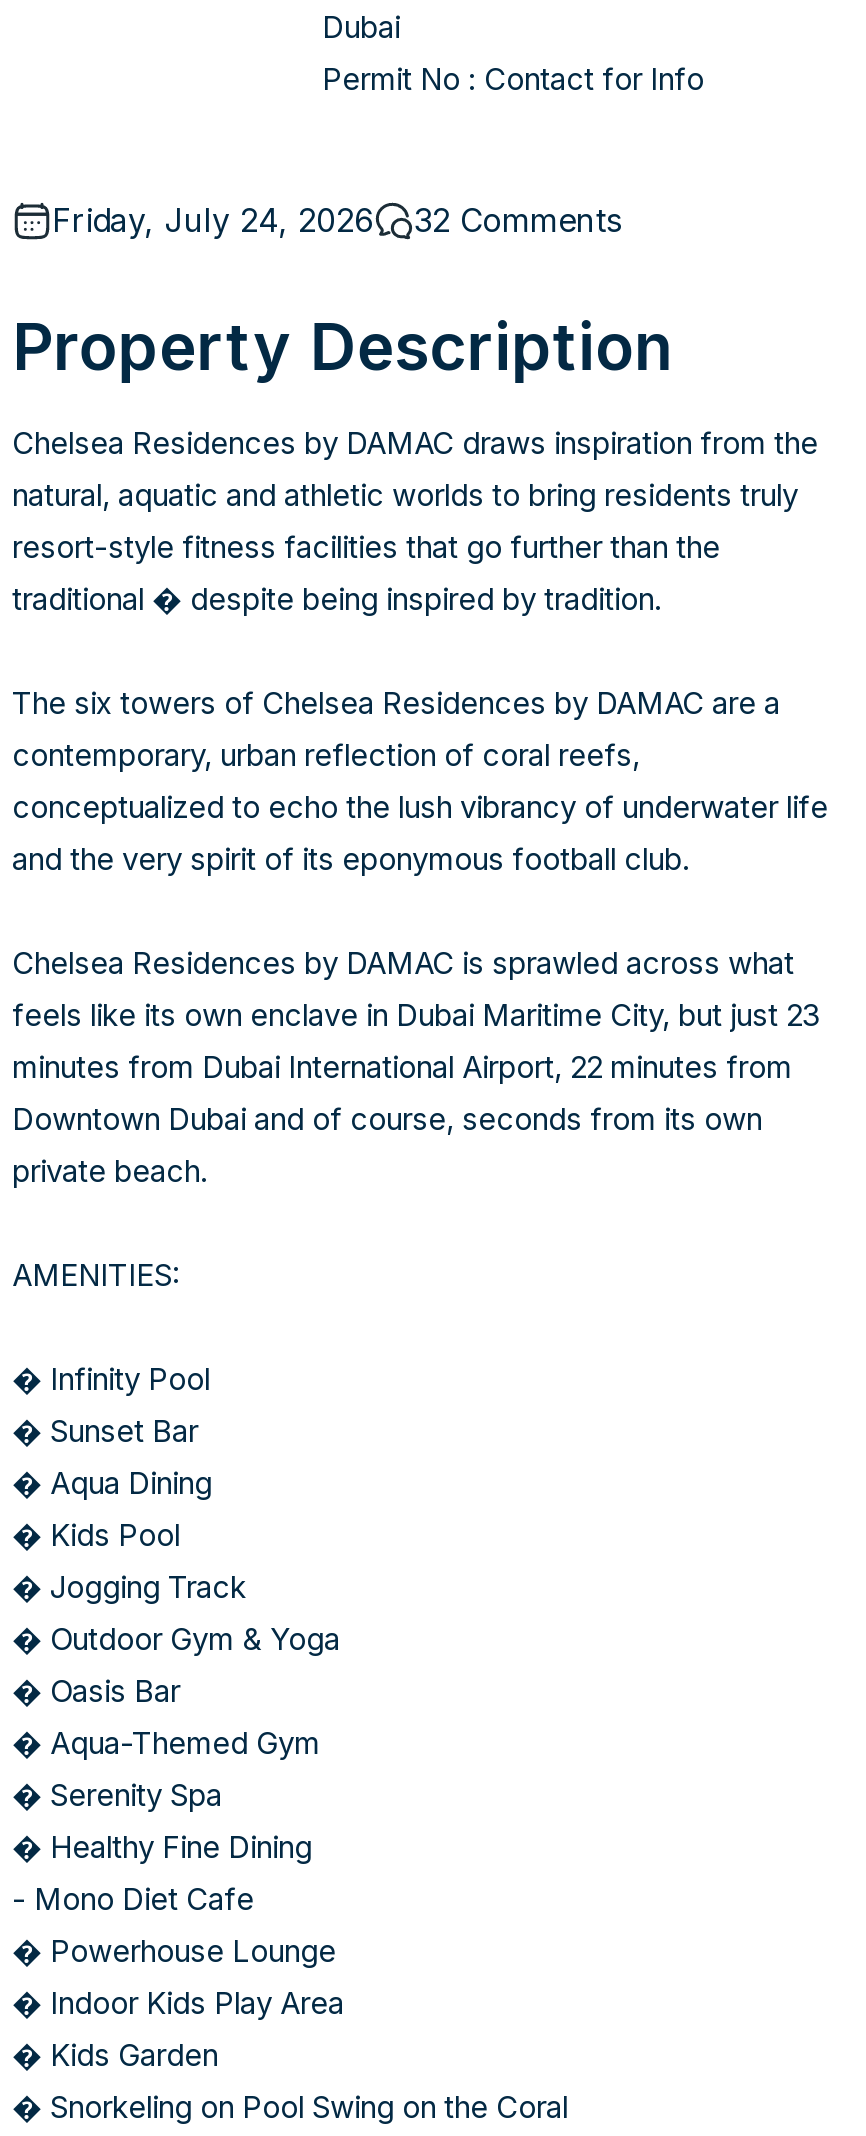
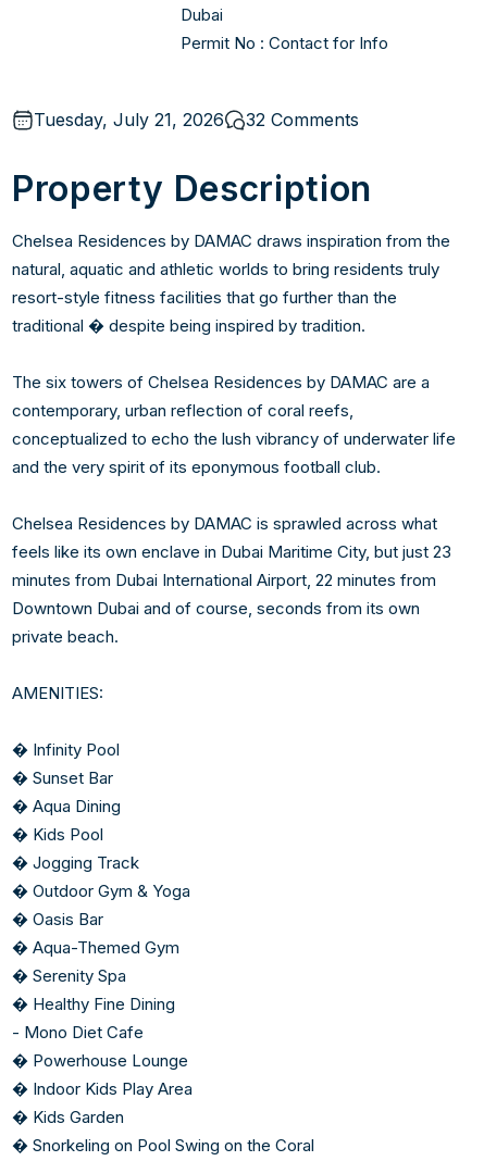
[52,200,622,240] Friday, July 24, 2026 32 Comments -> [34,109,359,130] Tuesday, July 21, 2026 32 Comments

